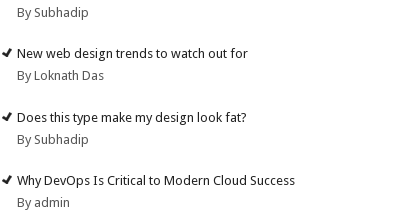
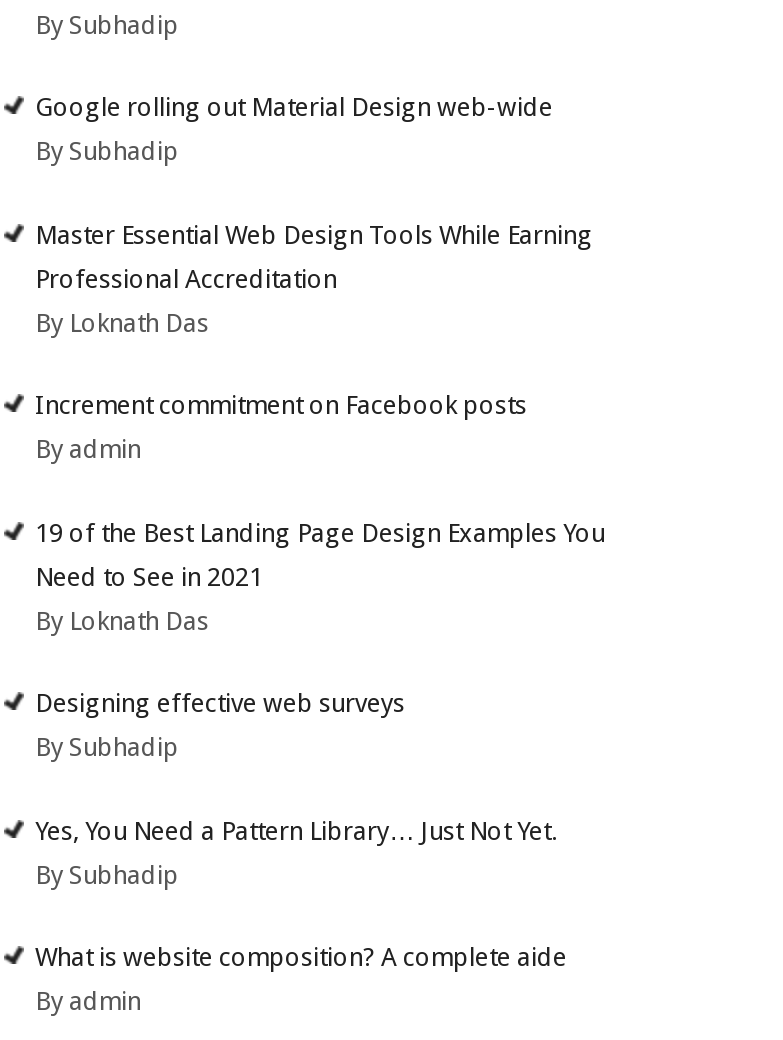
[17,46,248,61] New web design trends to watch out for -> [35,92,593,293] Google rolling out Material Design web-wide | By Subhadip | Master Essential Web Design Tools While Earning | Professional Accreditation
[17,110,247,125] Does this type make my design look fat? -> [35,390,605,718] Increment commitment on Facebook posts | By admin | 19 of the Best Landing Page Design Examples You | Need to See in 2021 | By Loknath Das | Designing effective web surveys
[17,173,295,188] Why DevOps Is Critical to Modern Cloud Success -> [35,815,567,972] Yes, You Need a Pattern Library… Just Not Yet. | By Subhadip | What is website composition? A complete aide

